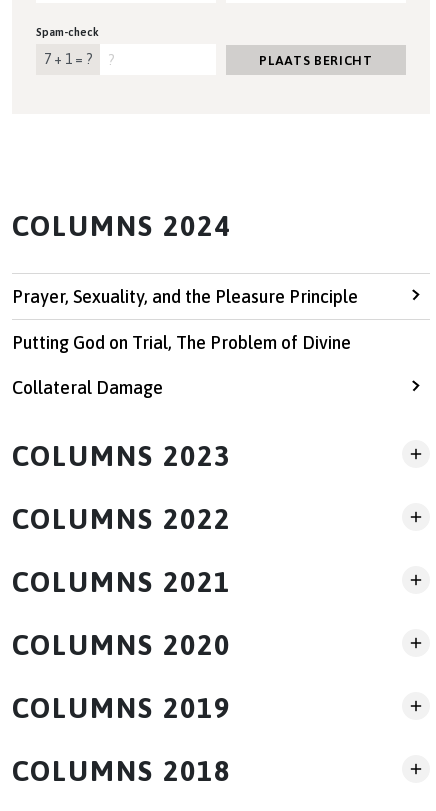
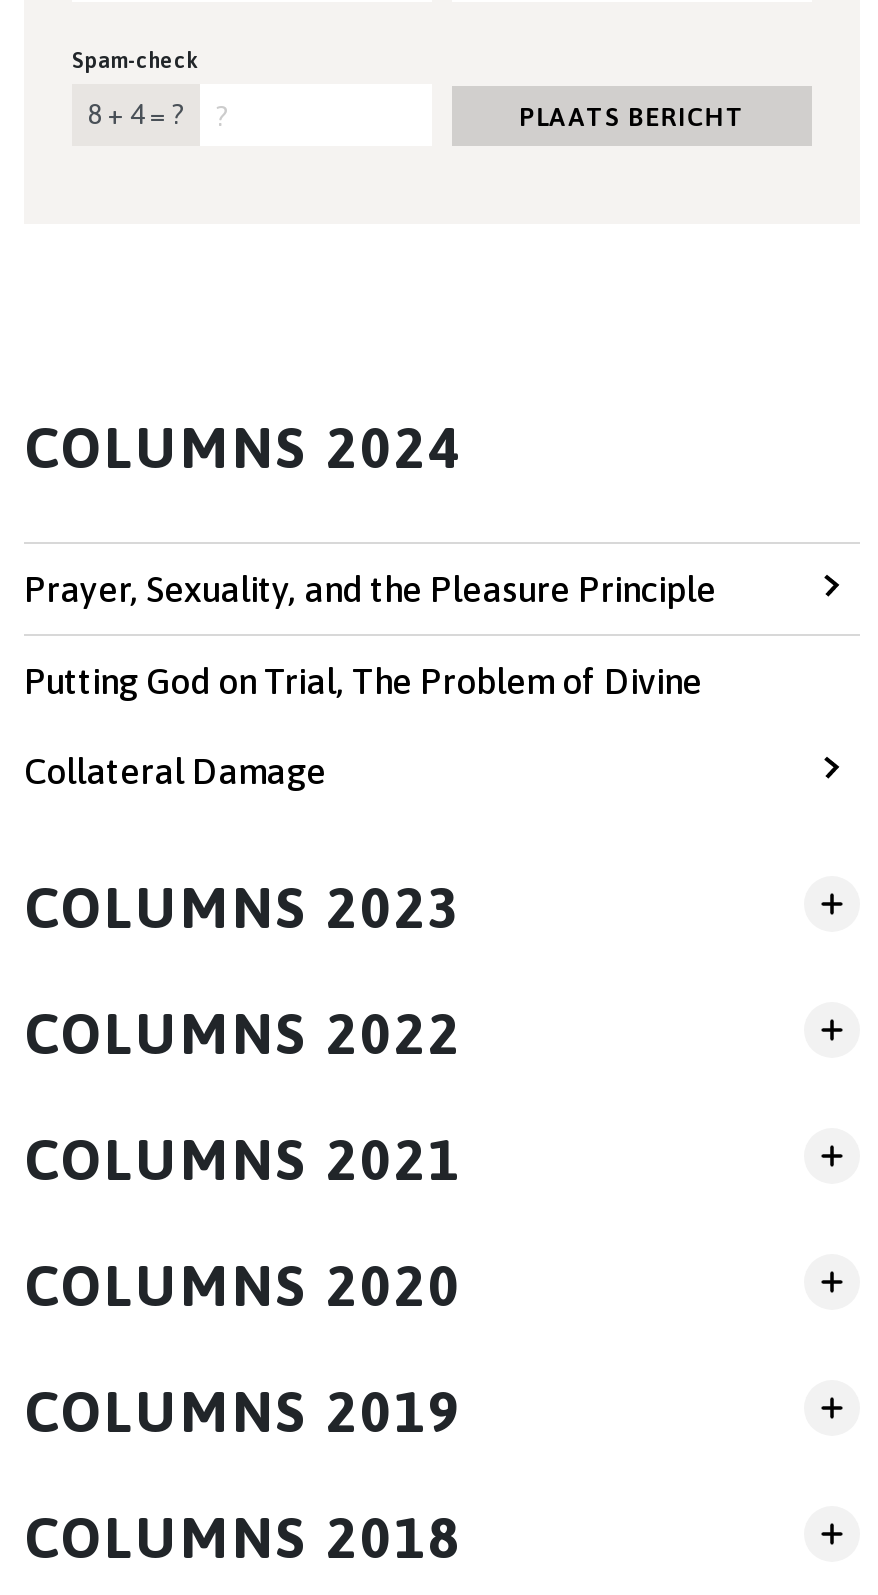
[44,51,93,67] 7 + 1 = ? -> [88,98,186,130] 8 + 4 = ?

